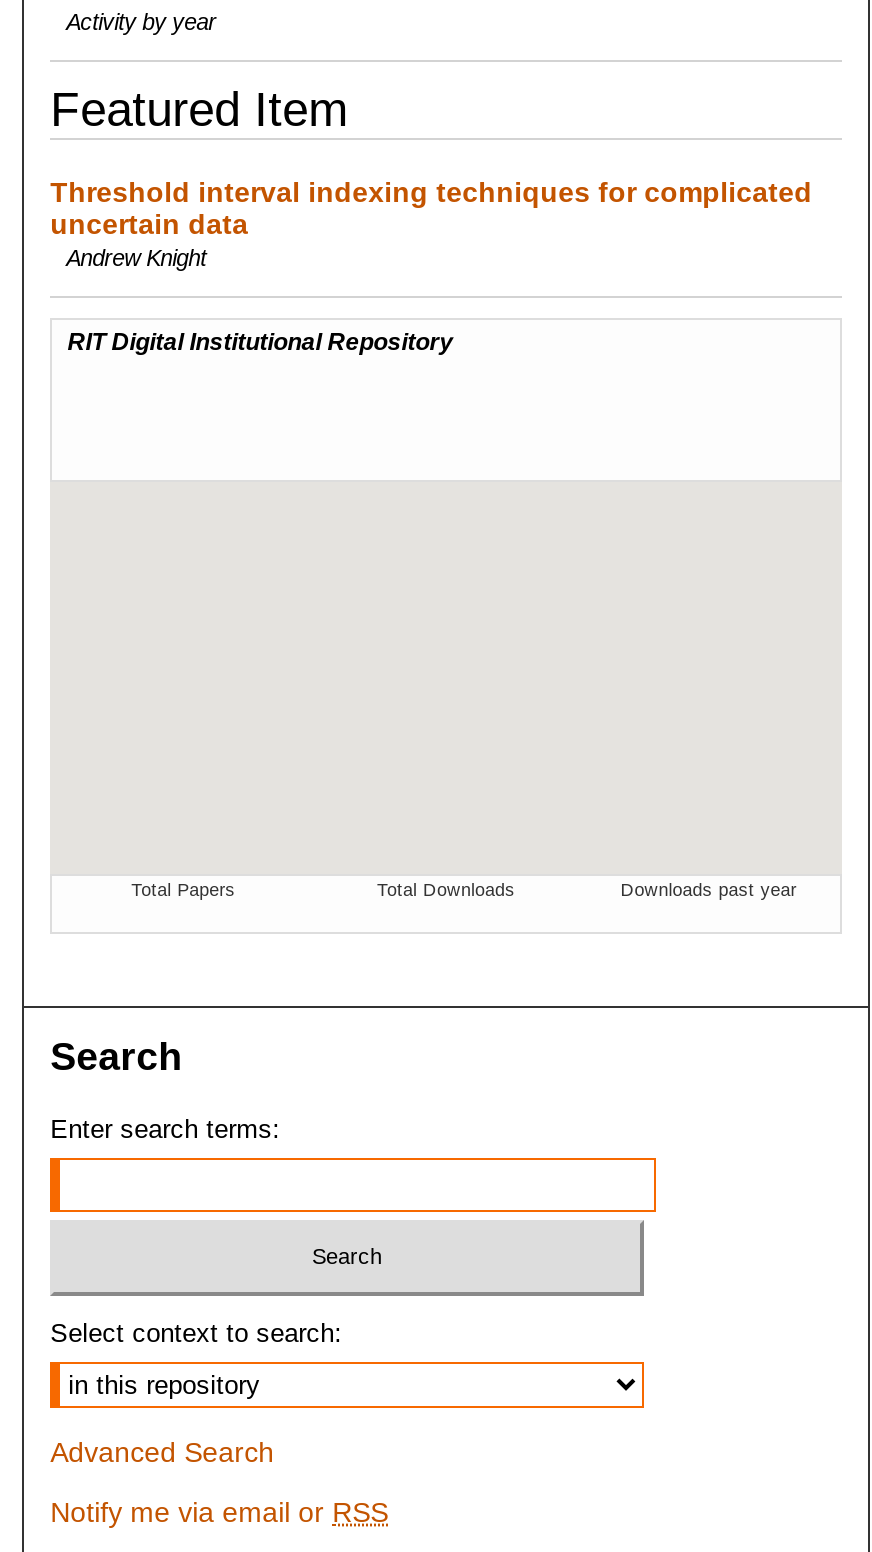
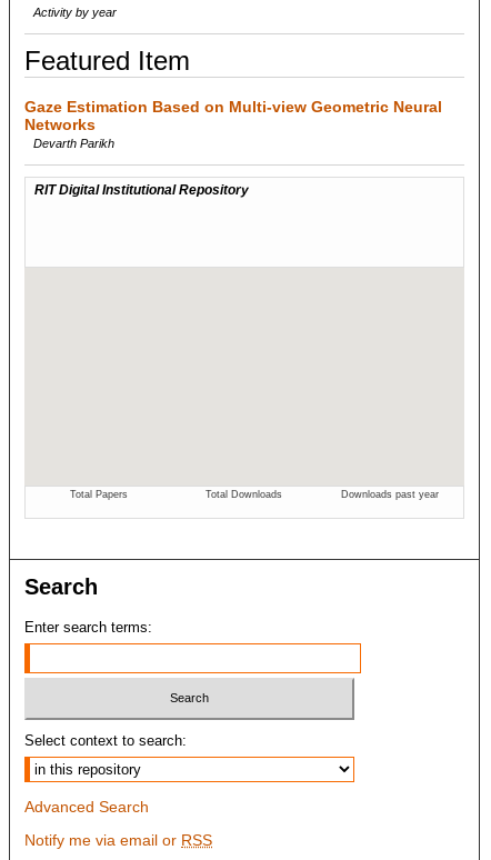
[50,176,812,270] Threshold interval indexing techniques for complicated | uncertain data | Andrew Knight -> [25,98,442,150] Gaze Estimation Based on Multi-view Geometric Neural | Networks | Devarth Parikh

